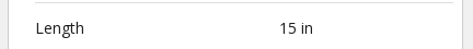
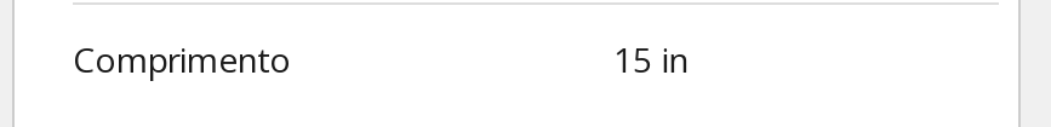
[35,17,84,38] Length -> [73,36,291,82] Comprimento

